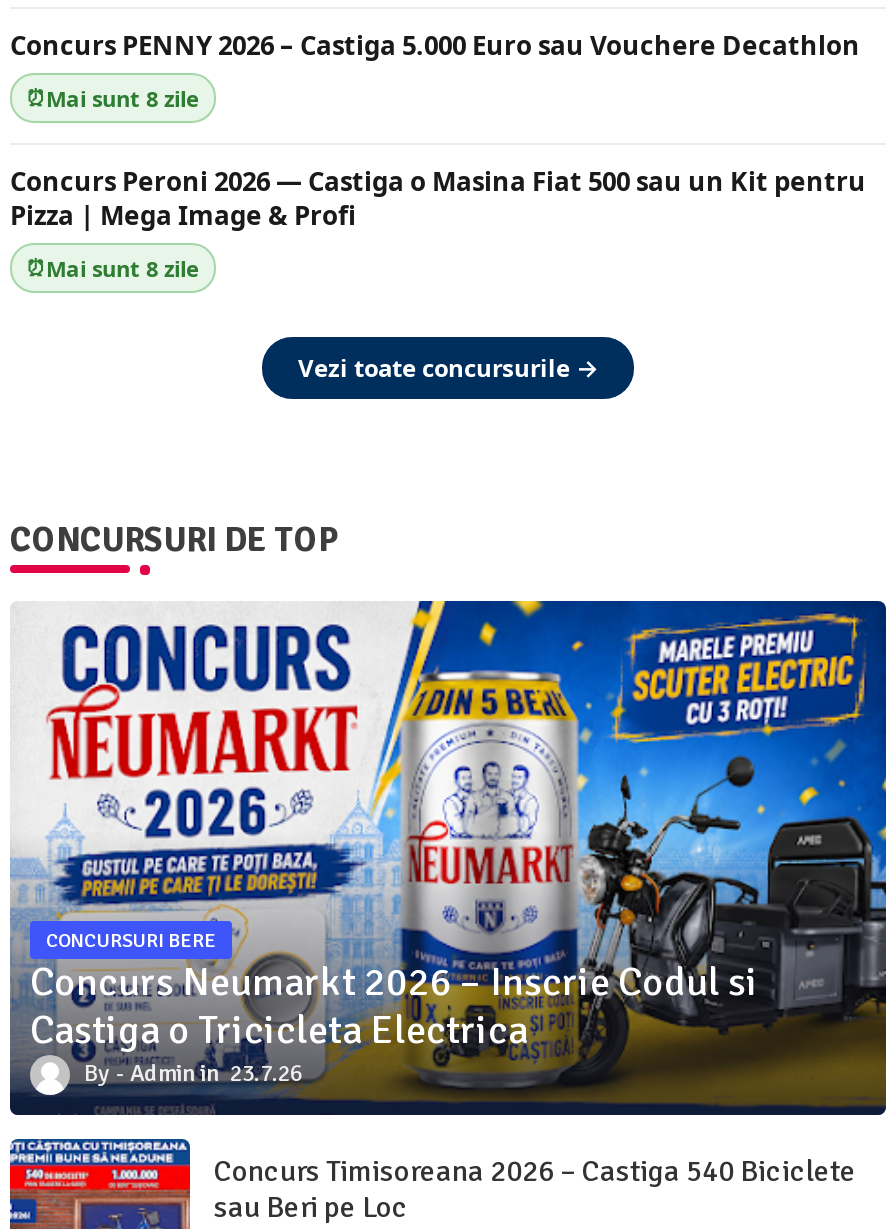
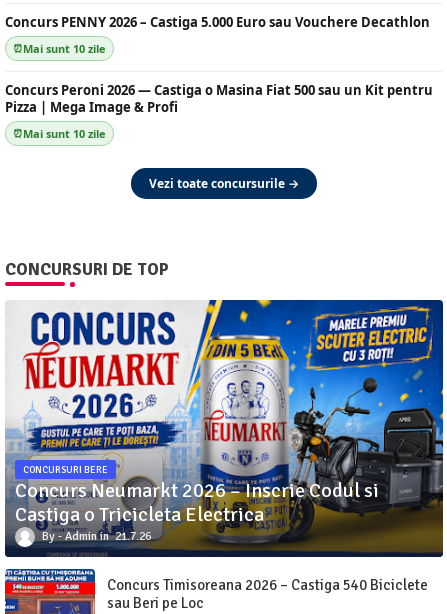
[46,82,200,112] Mai sunt 8 zile -> [23,40,106,55] Mai sunt 10 zile
[46,252,200,282] Mai sunt 8 zile -> [23,125,106,140] Mai sunt 10 zile
[130,1058,302,1088] Admin 23.7.26 -> [65,528,151,543] Admin 21.7.26

